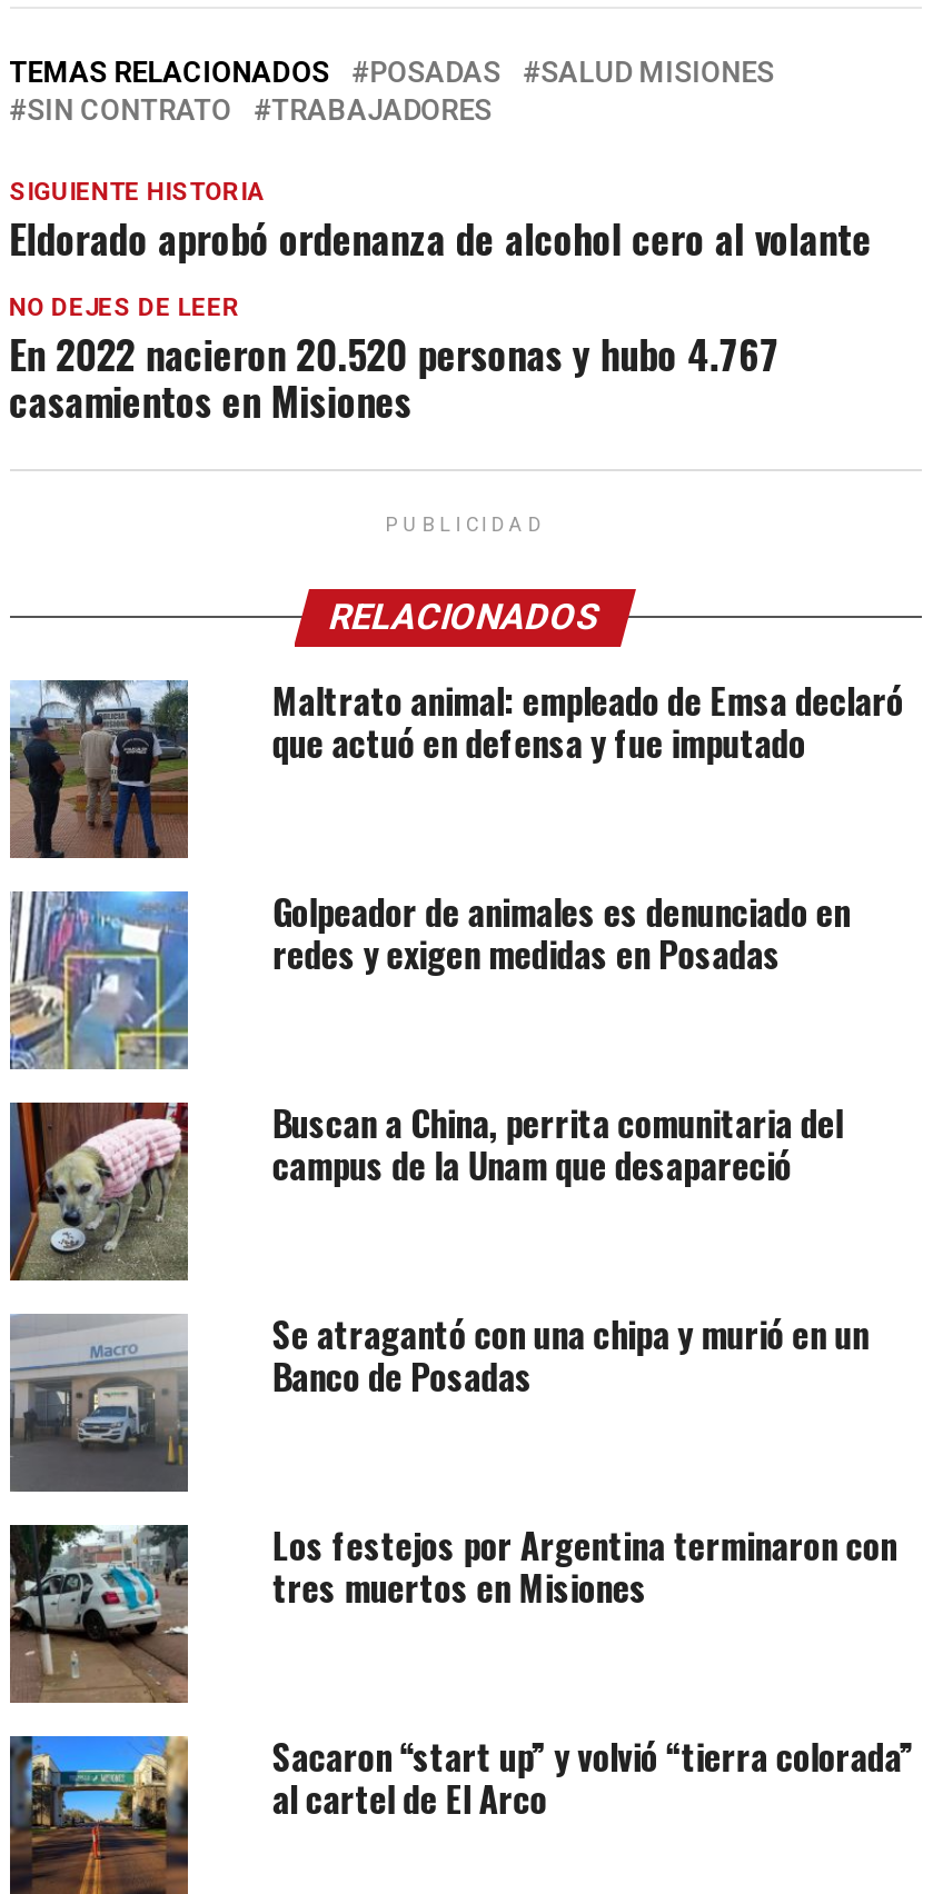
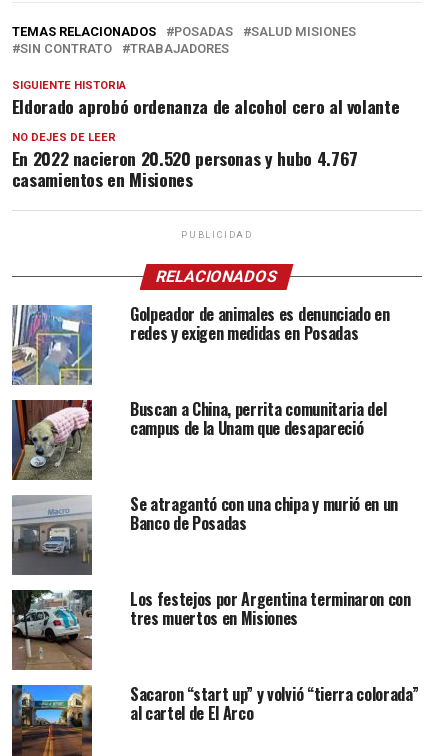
[10,672,904,860] [image] | Maltrato animal: empleado de Emsa declaró | que actuó en defensa y fue imputado -> none

